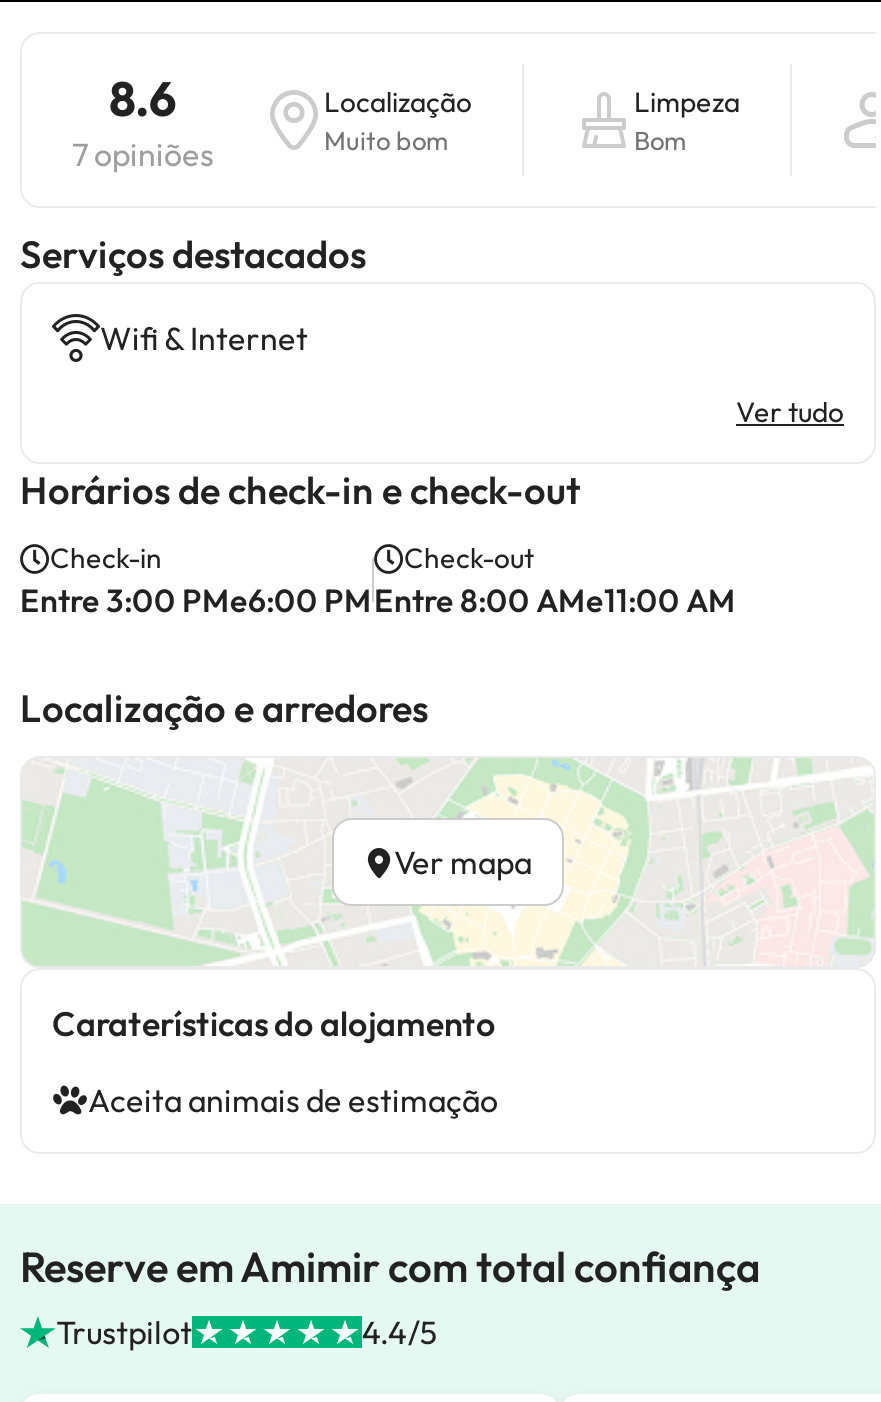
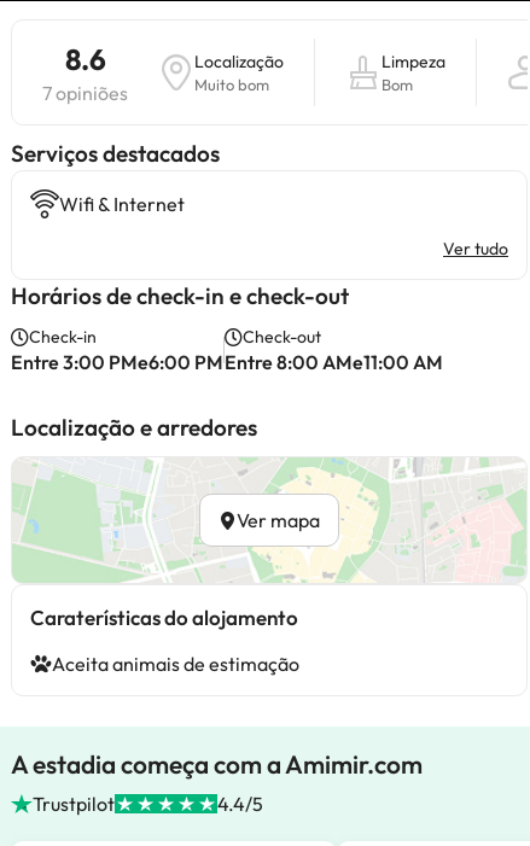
[20,1240,760,1292] Reserve em Amimir com total confiança -> [11,748,423,780] A estadia começa com a Amimir.com

